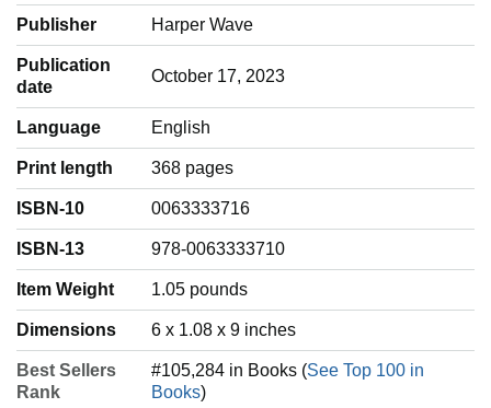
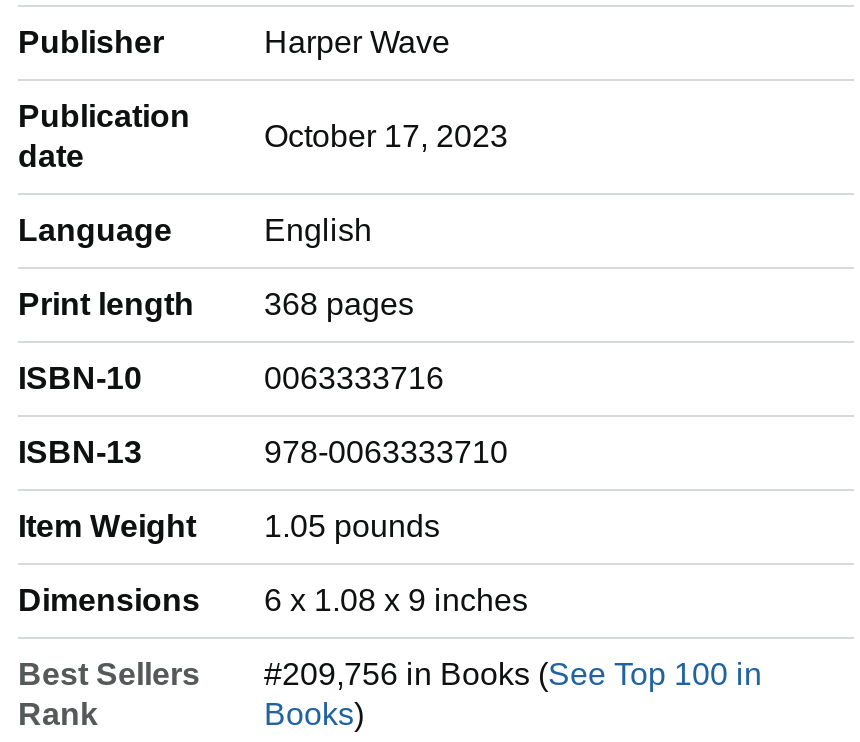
[151,361,424,380] #105,284 in Books (See Top 100 in -> [264,657,762,691] #209,756 in Books (See Top 100 in

